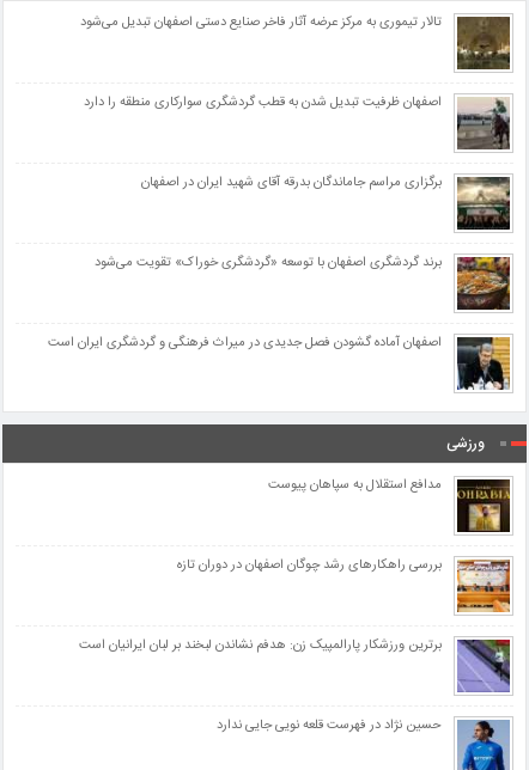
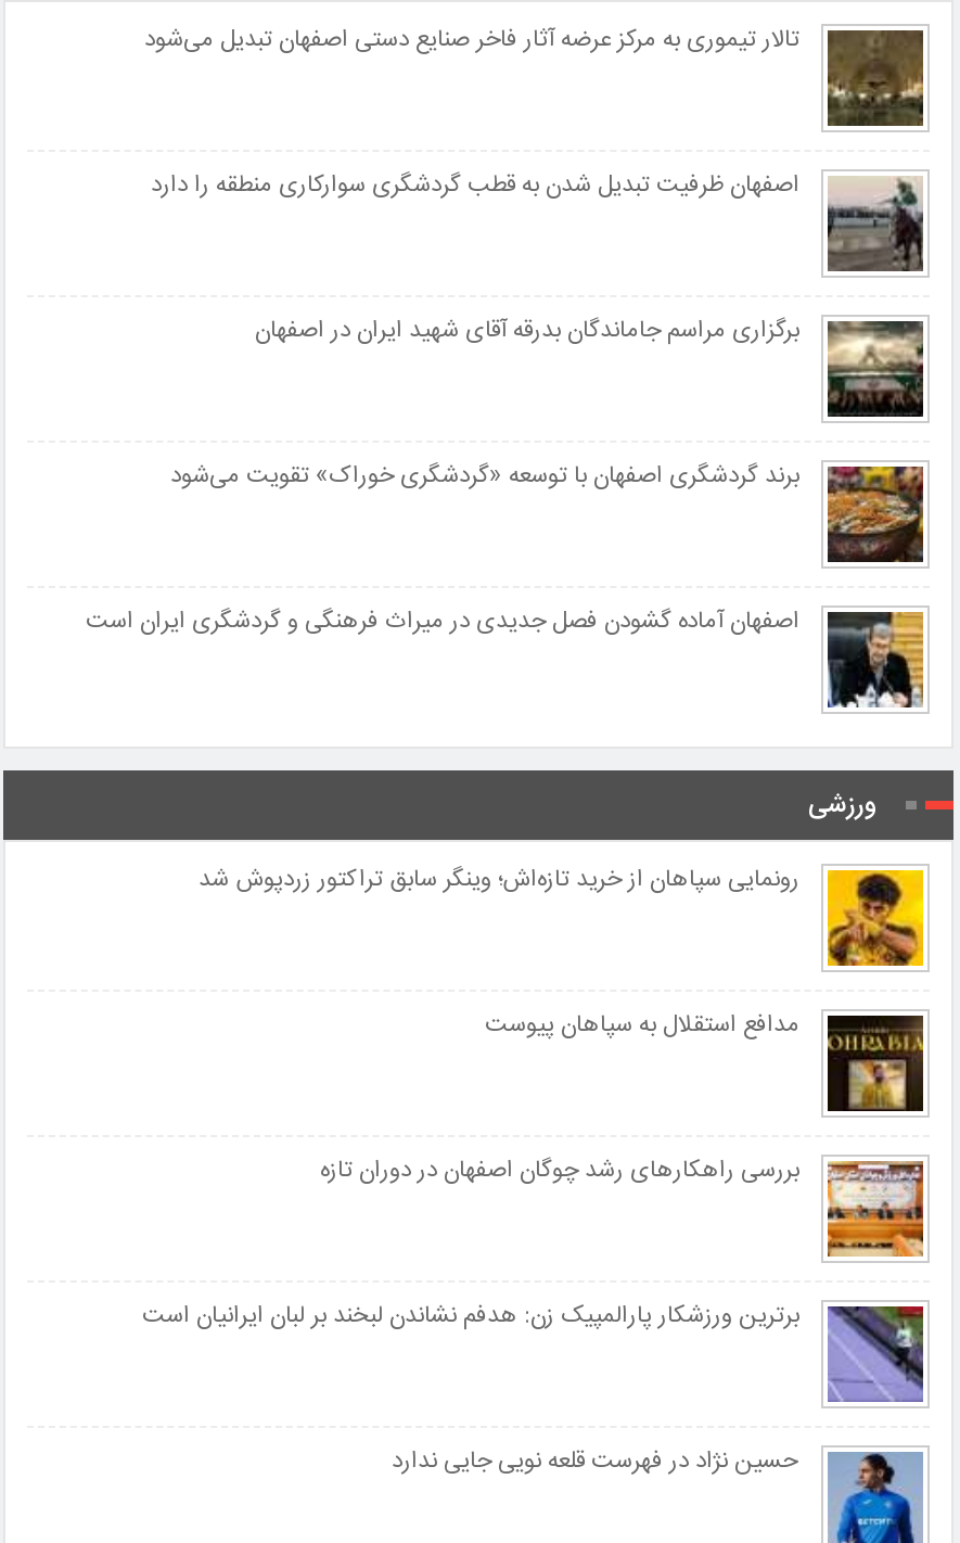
none -> [199,862,925,968] [image] | رونمایی سپاهان از خرید تازه‌اش؛ وینگر سابق تراکتور زردپوش شد

